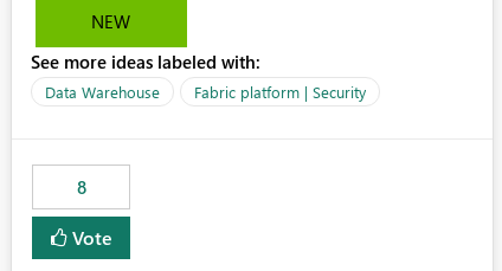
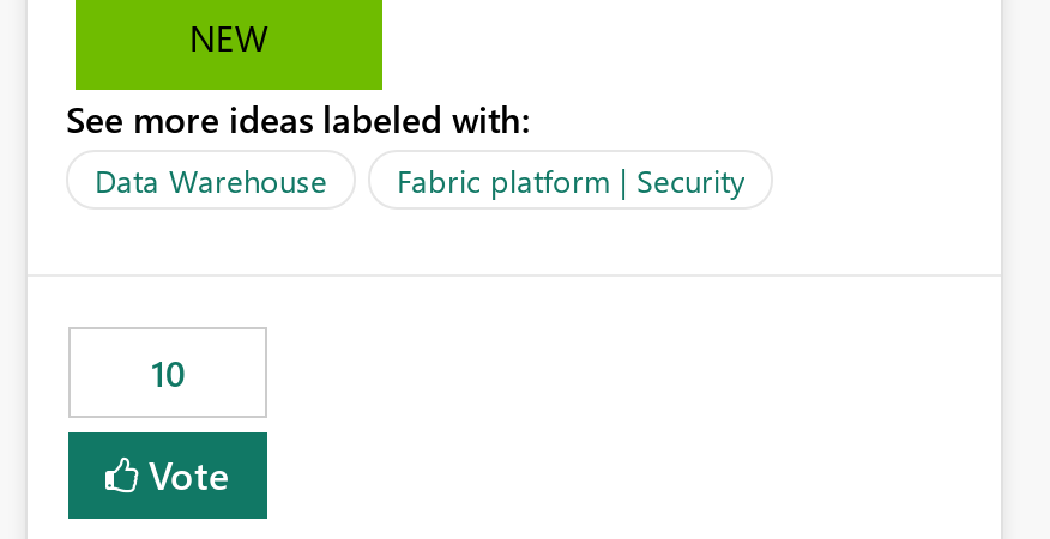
[76,176,86,199] 8 -> [151,350,185,397] 10

